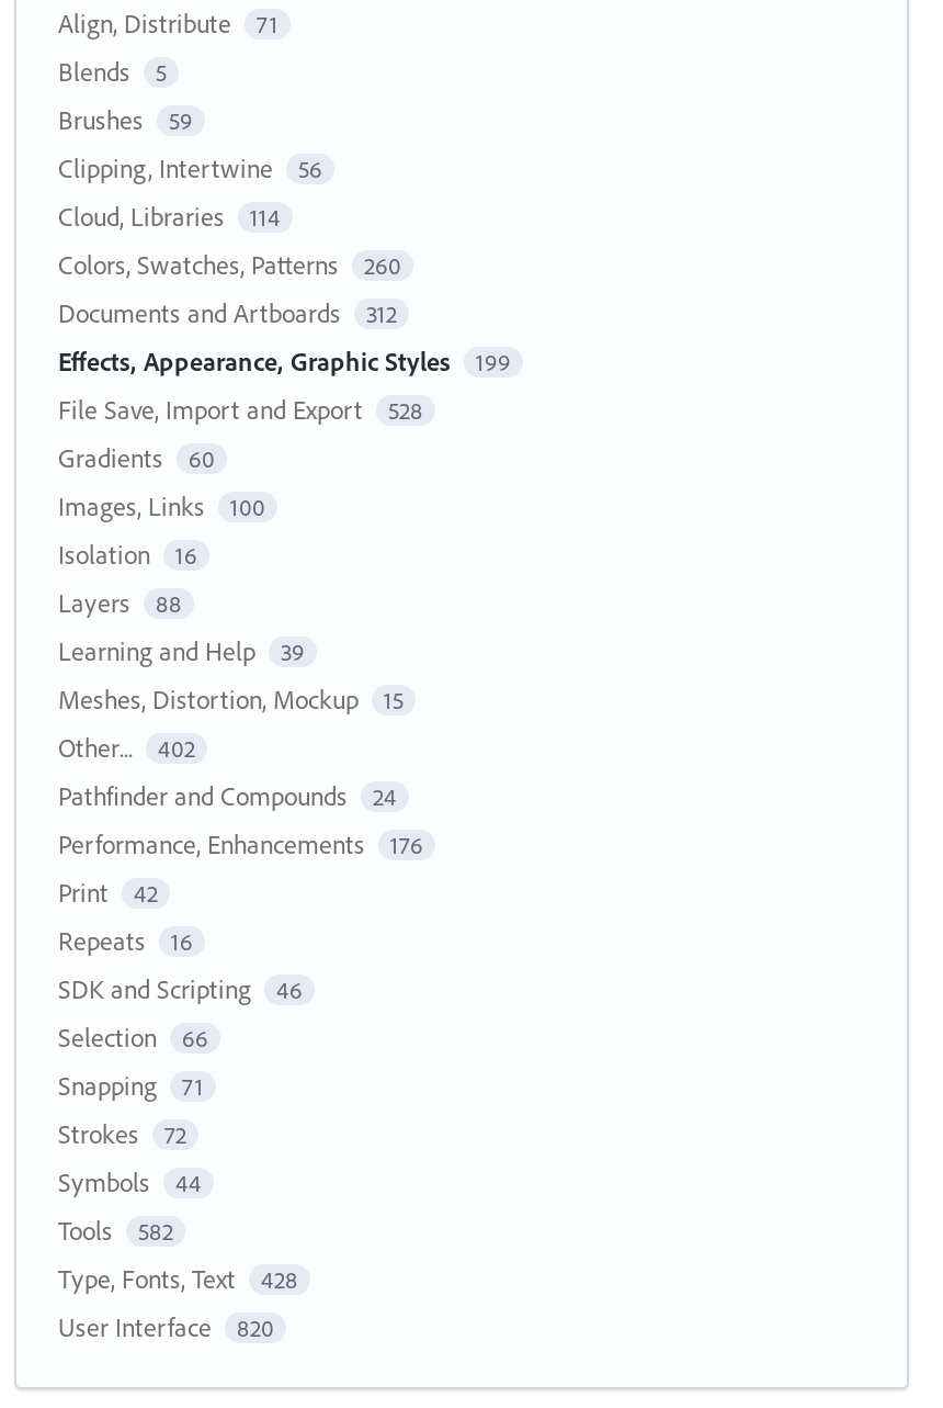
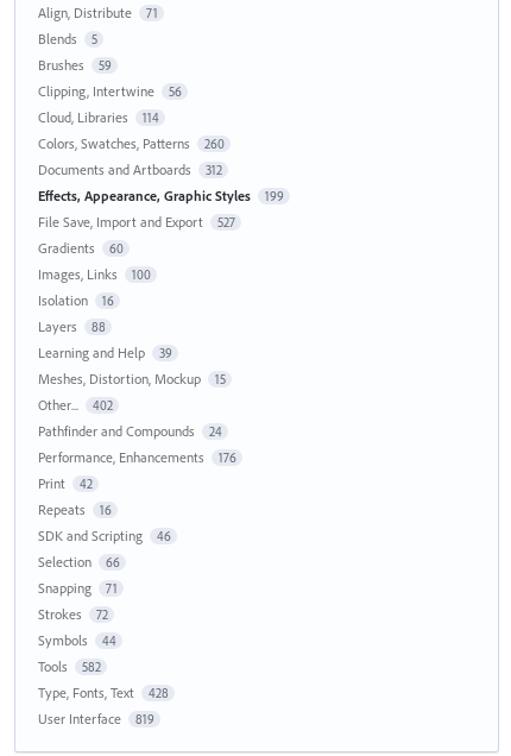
[58,394,423,427] File Save, Import and Export 528 -> [38,213,235,231] File Save, Import and Export 527
[58,1311,274,1344] User Interface 820 -> [38,710,154,728] User Interface 819

